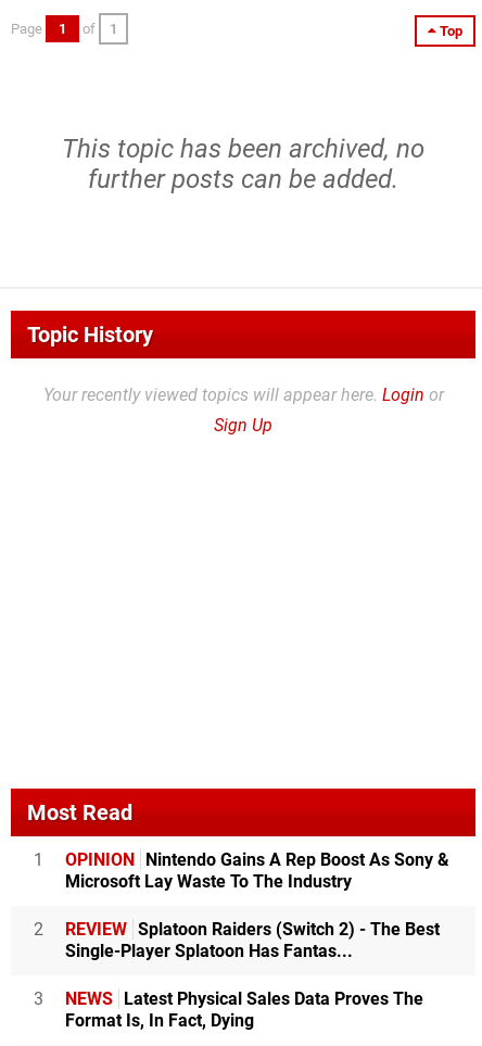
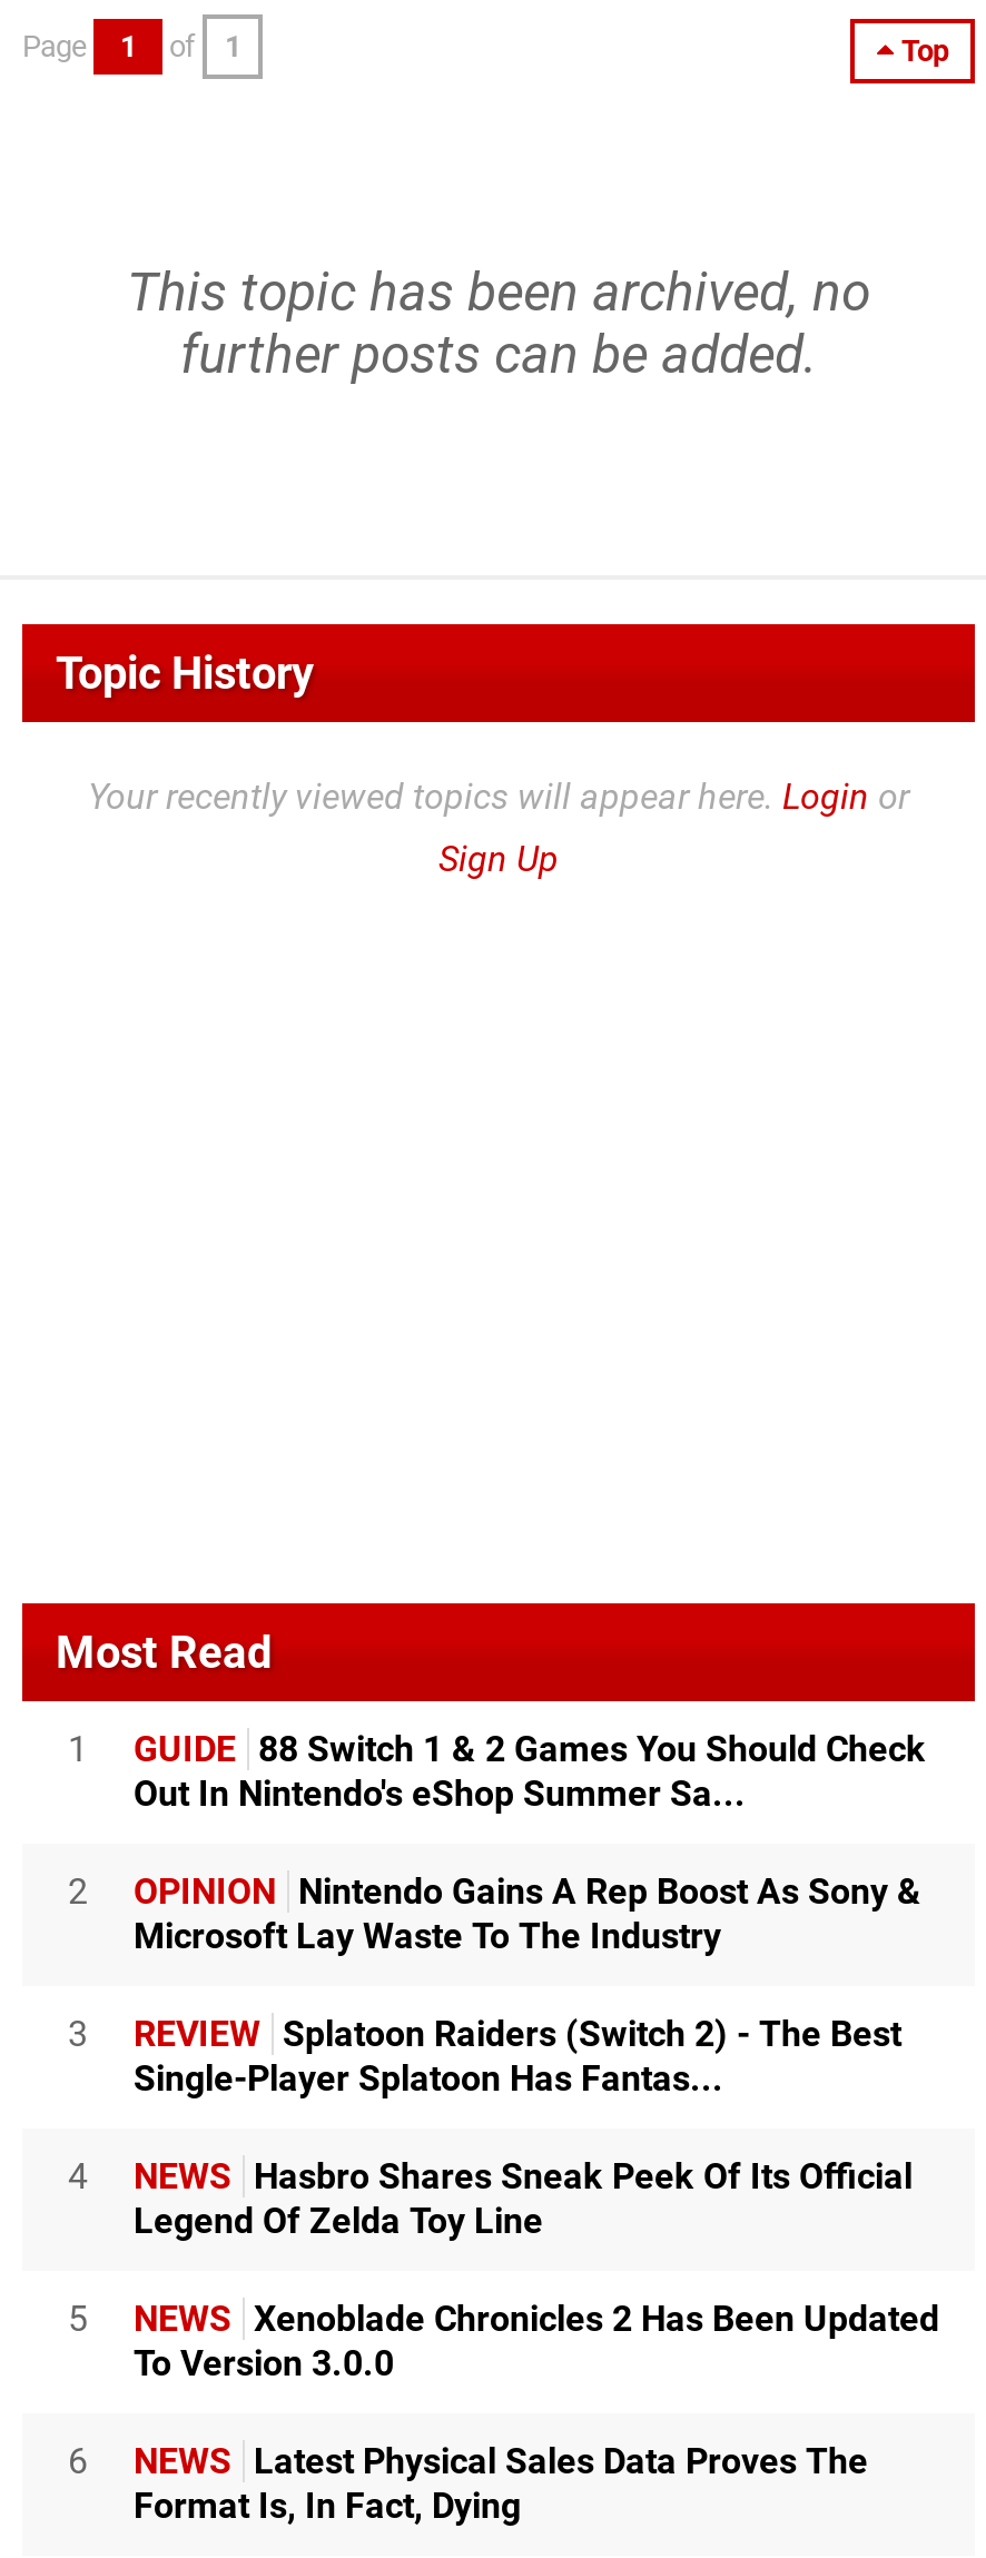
none -> [68,1728,926,1913] GUIDE 88 Switch 1 & 2 Games You Should Check | Out In Nintendo's eShop Summer Sa... | 2
[33,919,440,940] 2 REVIEW Splatoon Raiders (Switch 2) - The Best -> [68,2013,901,2055] 3 REVIEW Splatoon Raiders (Switch 2) - The Best
[33,988,43,1009] 3 -> [68,2155,939,2482] 4 | NEWS Hasbro Shares Sneak Peek Of Its Official | Legend Of Zelda Toy Line | 5 | NEWS Xenoblade Chronicles 2 Has Been Updated | To Version 3.0.0 | 6

